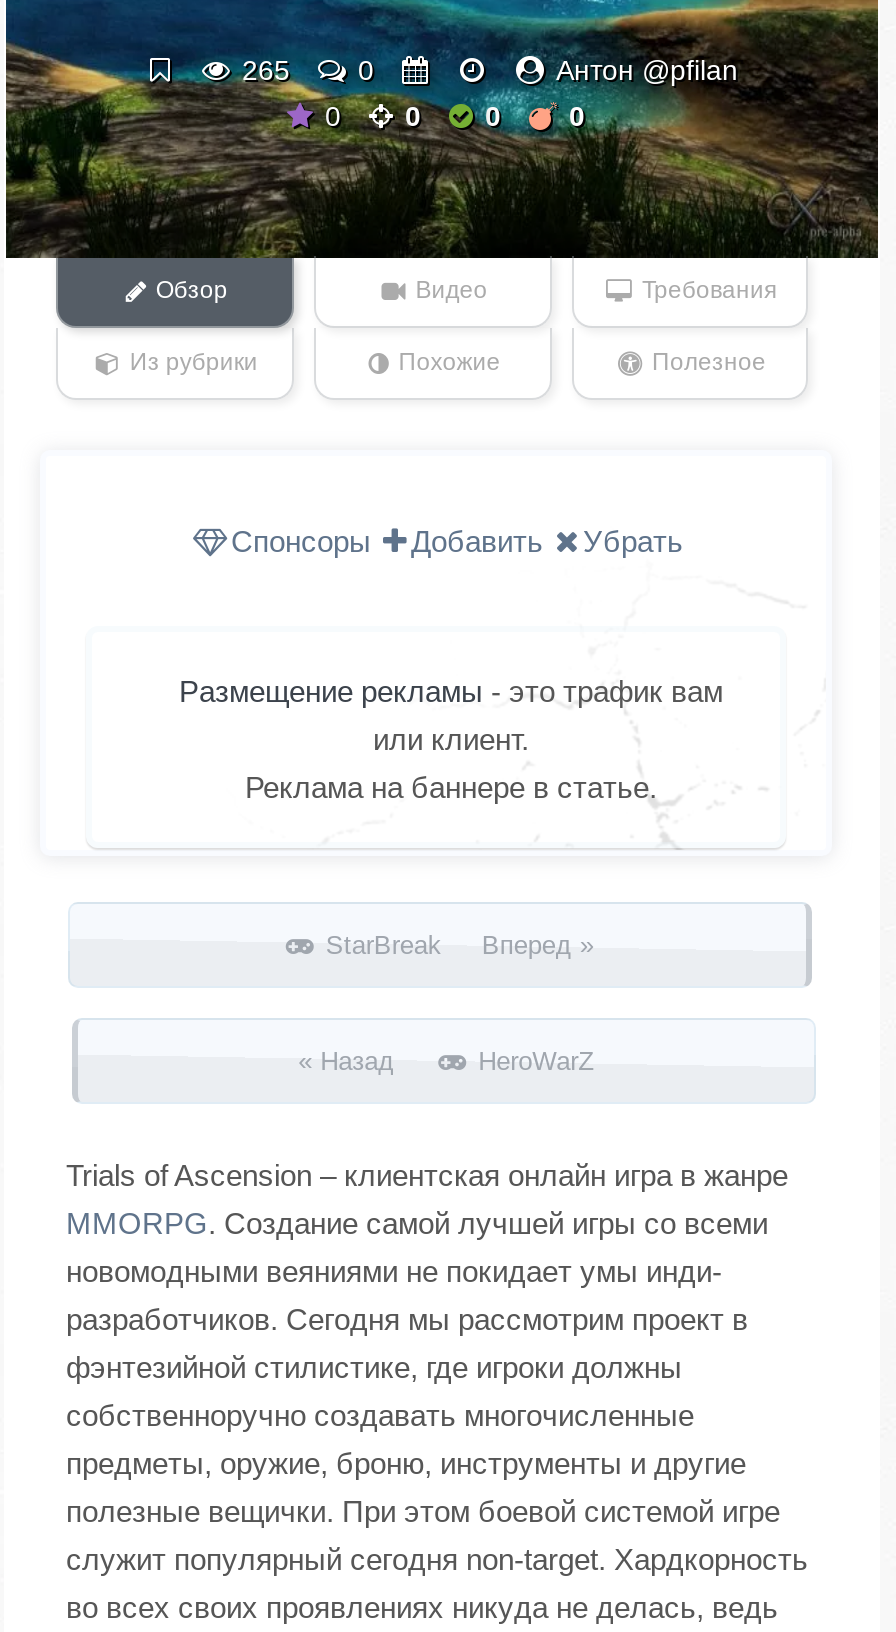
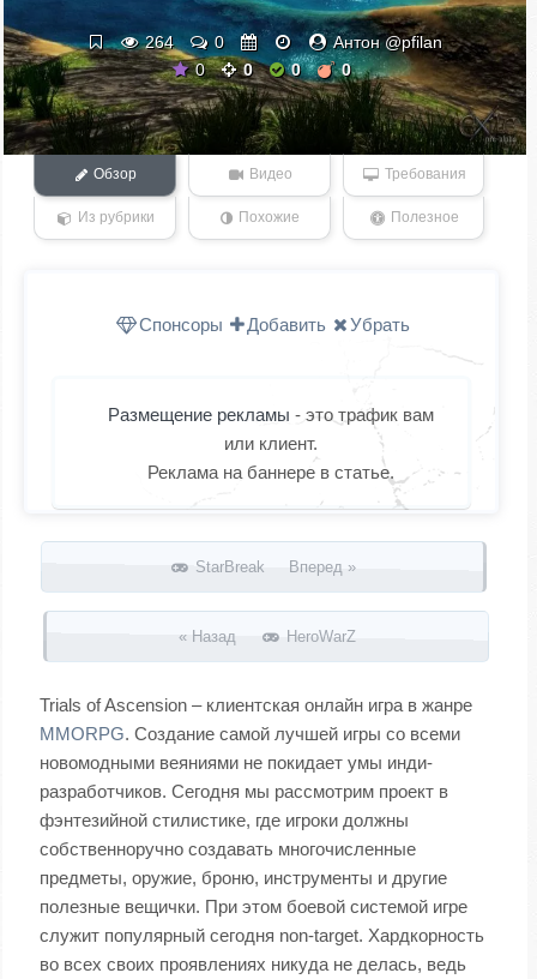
[234,54,290,86] 265 -> [140,32,174,52] 264

